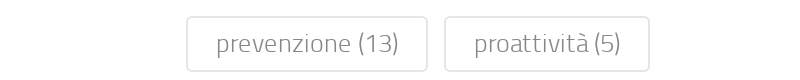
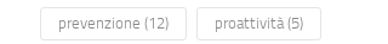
[216,24,398,60] prevenzione (13) -> [58,12,169,33] prevenzione (12)

